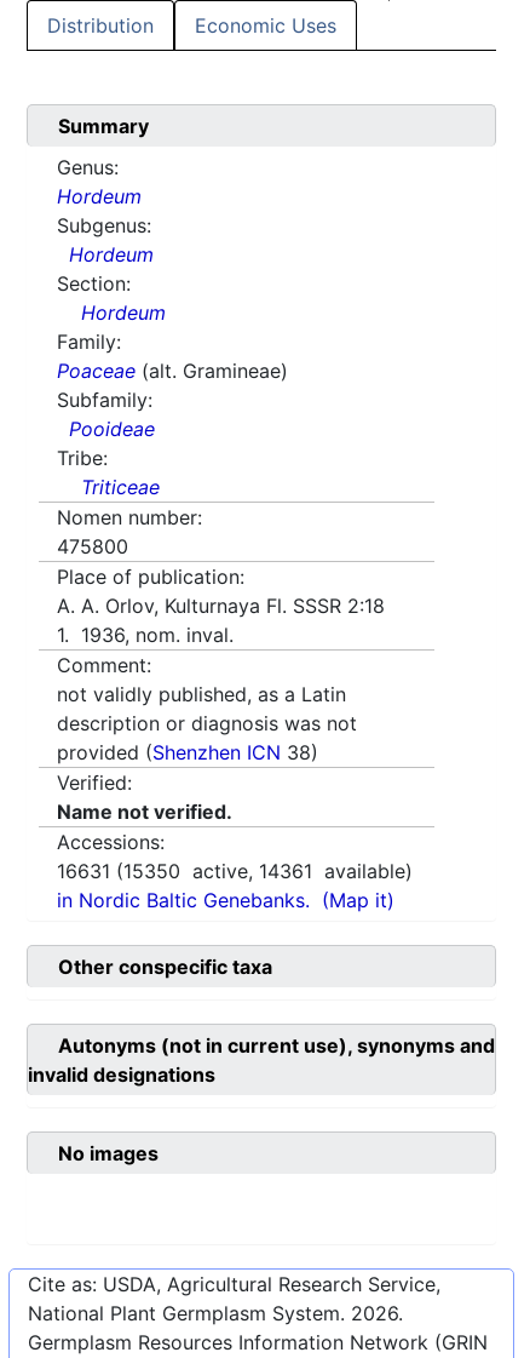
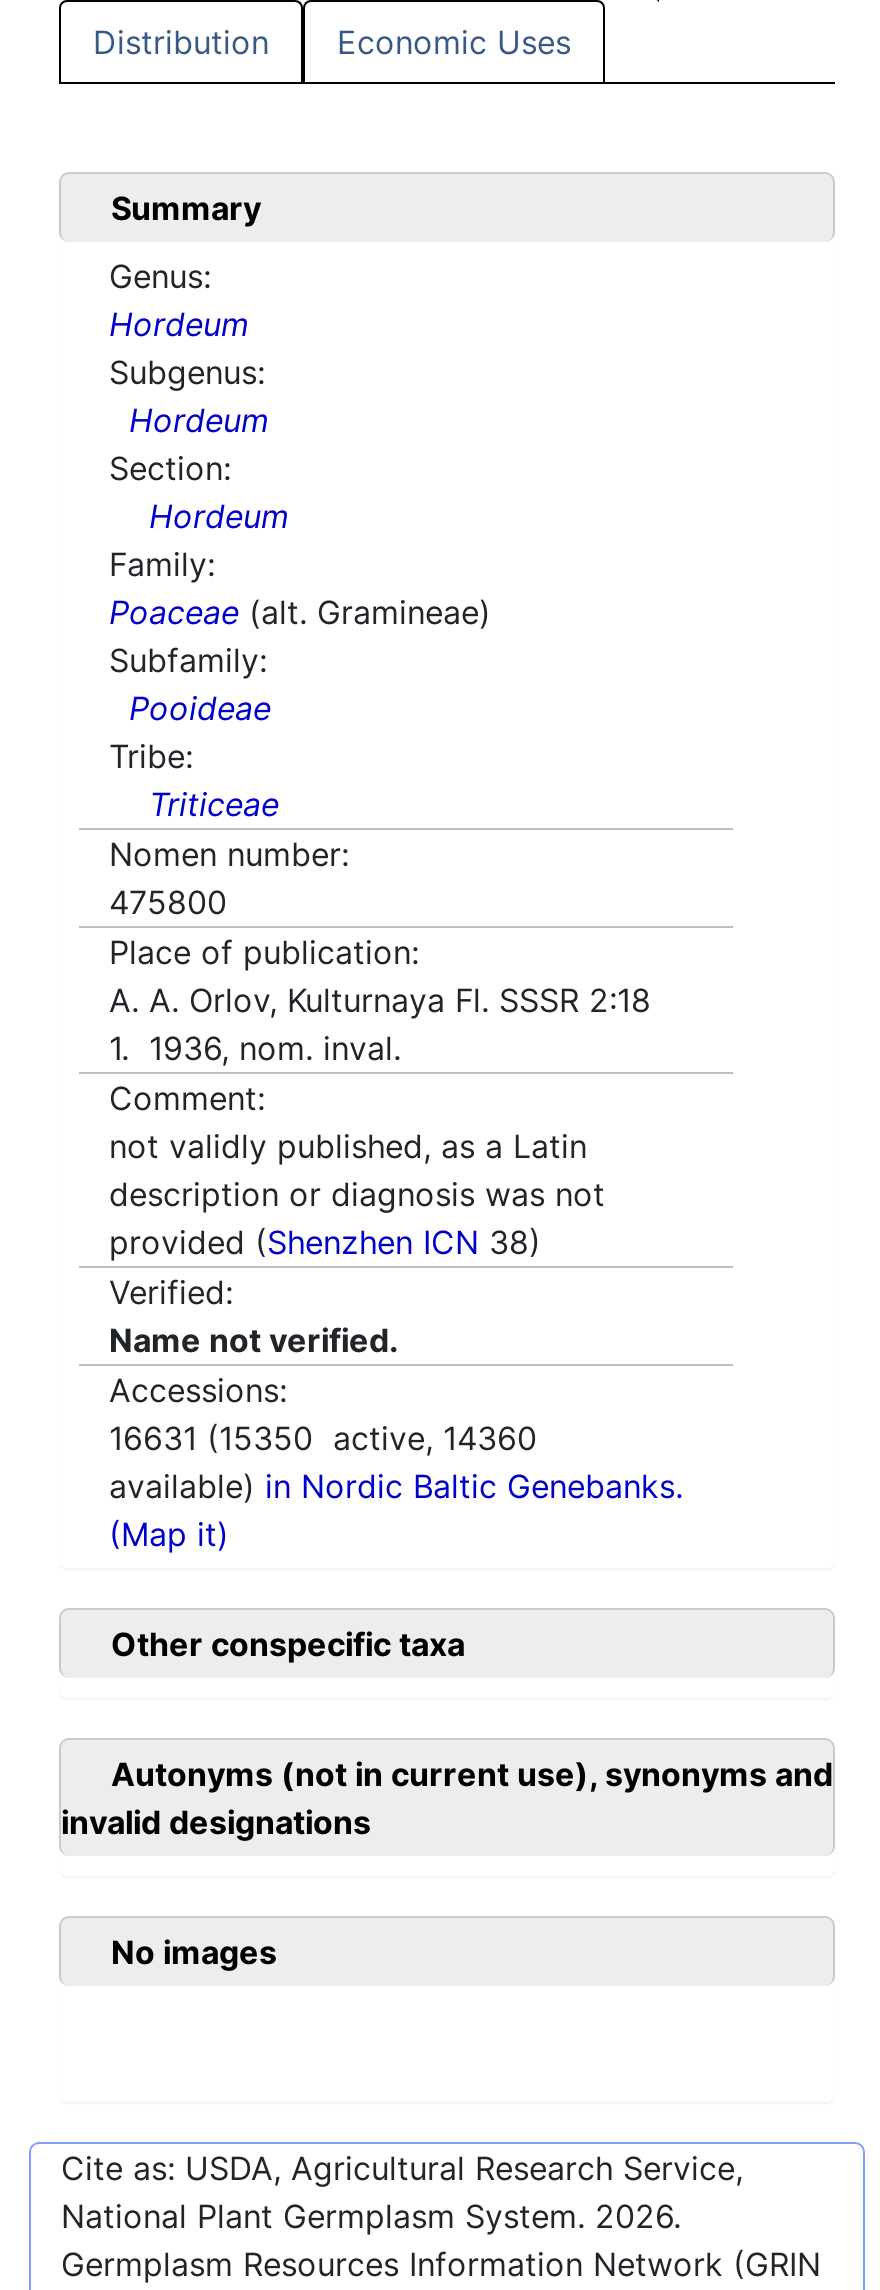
[57,859,413,912] 16631 (15350 active, 14361 available) | in Nordic Baltic Genebanks. (Map it) -> [109,1418,683,1554] 16631 (15350 active, 14360 | available) in Nordic Baltic Genebanks. | (Map it)

